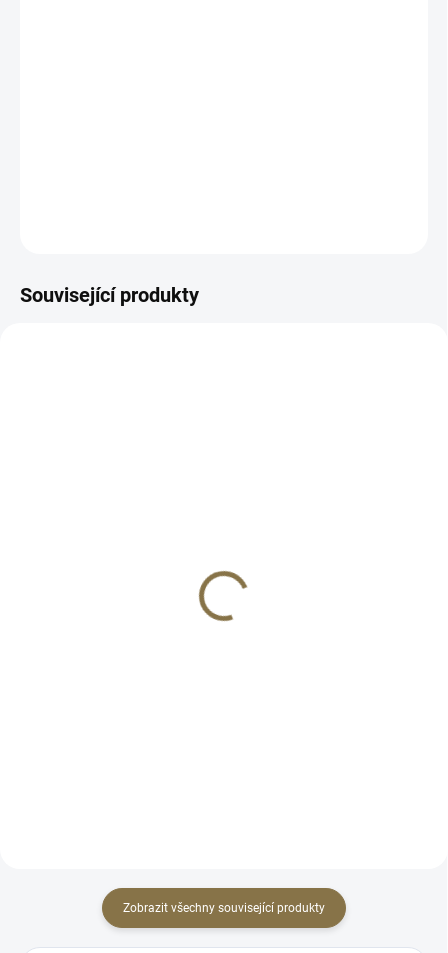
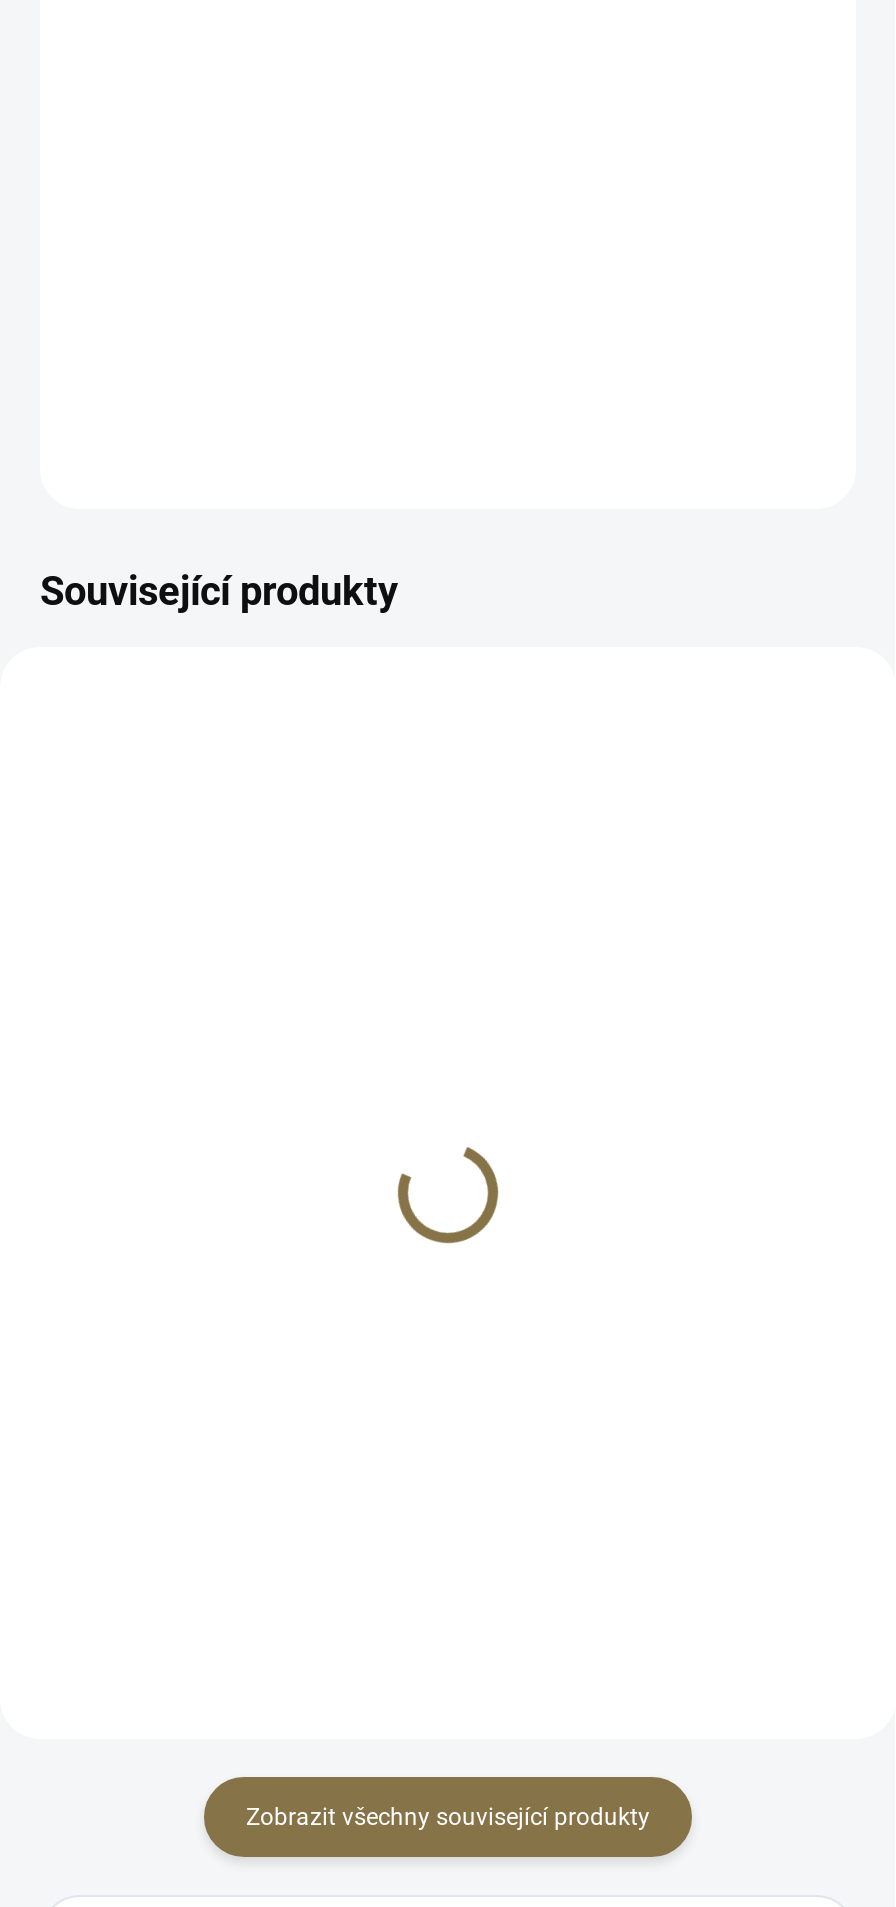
[201,570,249,618] [image] -> [404,1143,500,1239] [image]

